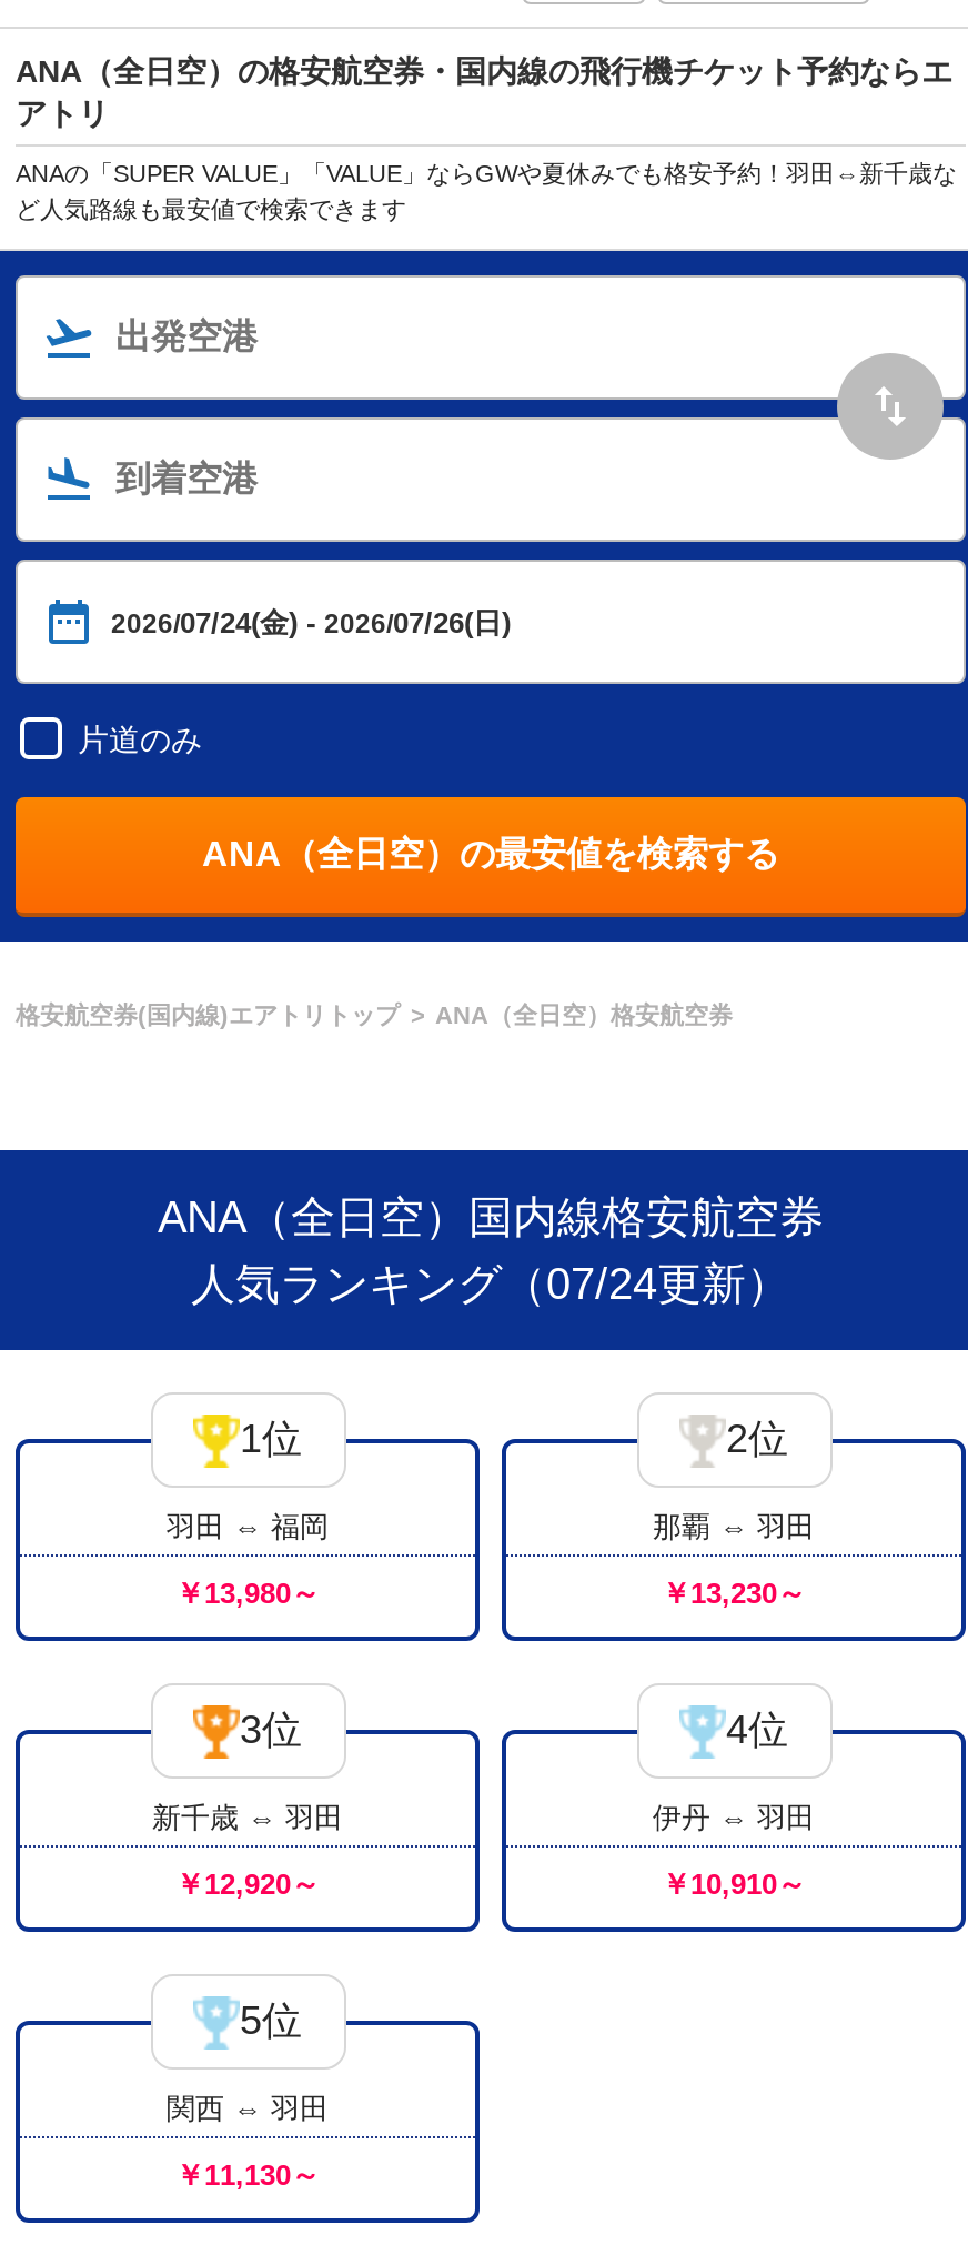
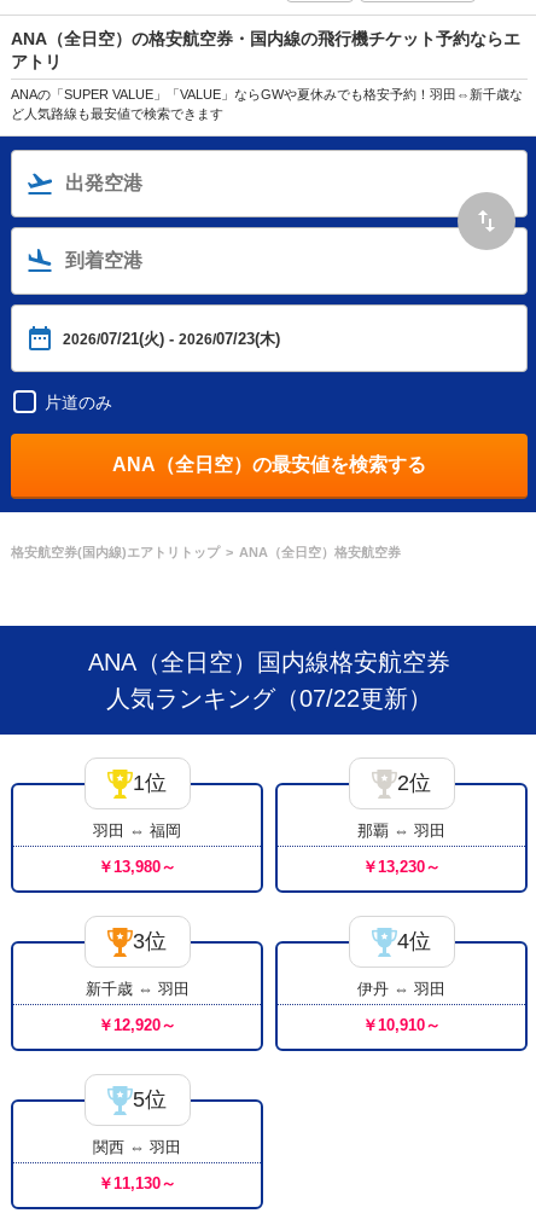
[111,606,511,640] 2026/07/24(金) - 2026/07/26(日) -> [63,330,280,348] 2026/07/21(火) - 2026/07/23(木)
[191,1259,790,1308] 人気ランキング（07/24更新） -> [106,685,432,712] 人気ランキング（07/22更新）

